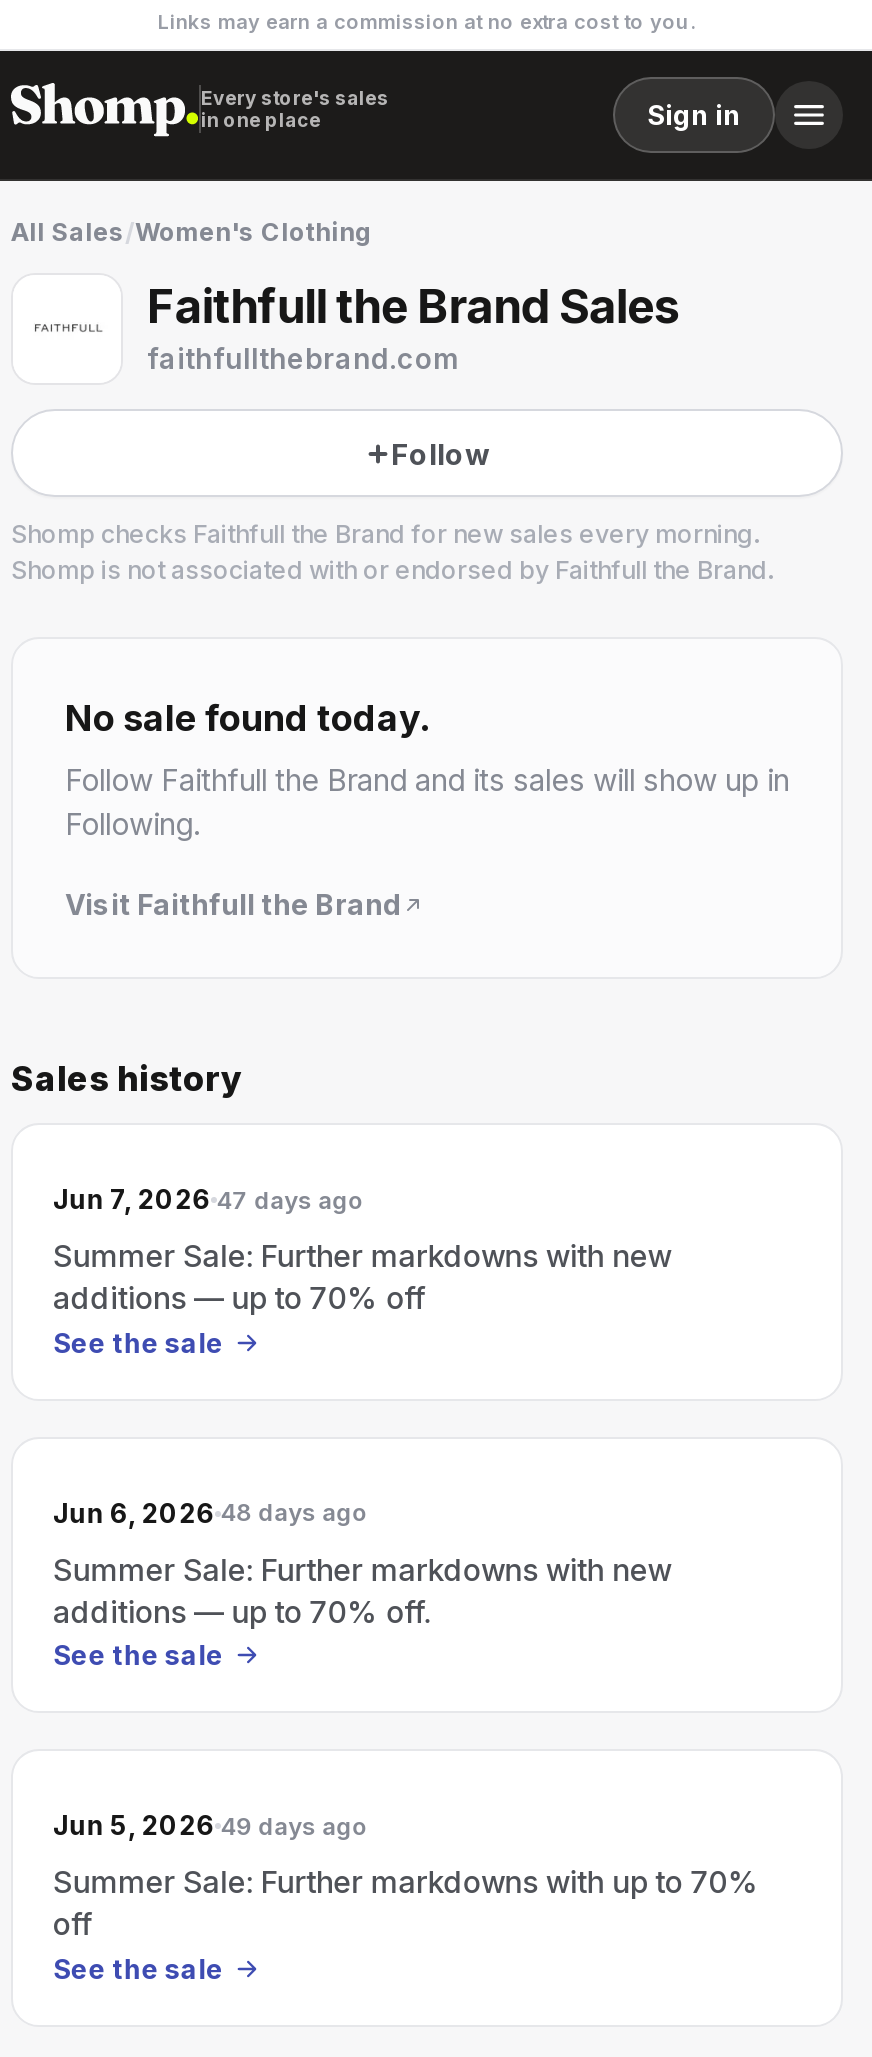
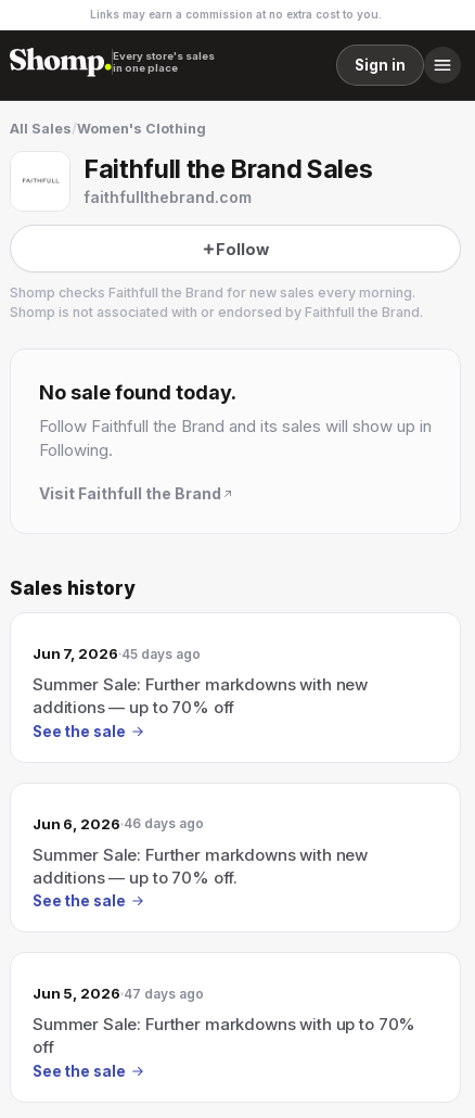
[53,1183,364,1215] Jun 7, 2026 47 days ago -> [33,645,200,662] Jun 7, 2026 45 days ago
[53,1496,368,1528] Jun 6, 2026 48 days ago -> [33,815,203,832] Jun 6, 2026 46 days ago
[53,1809,368,1841] Jun 5, 2026 49 days ago -> [33,984,203,1002] Jun 5, 2026 47 days ago

